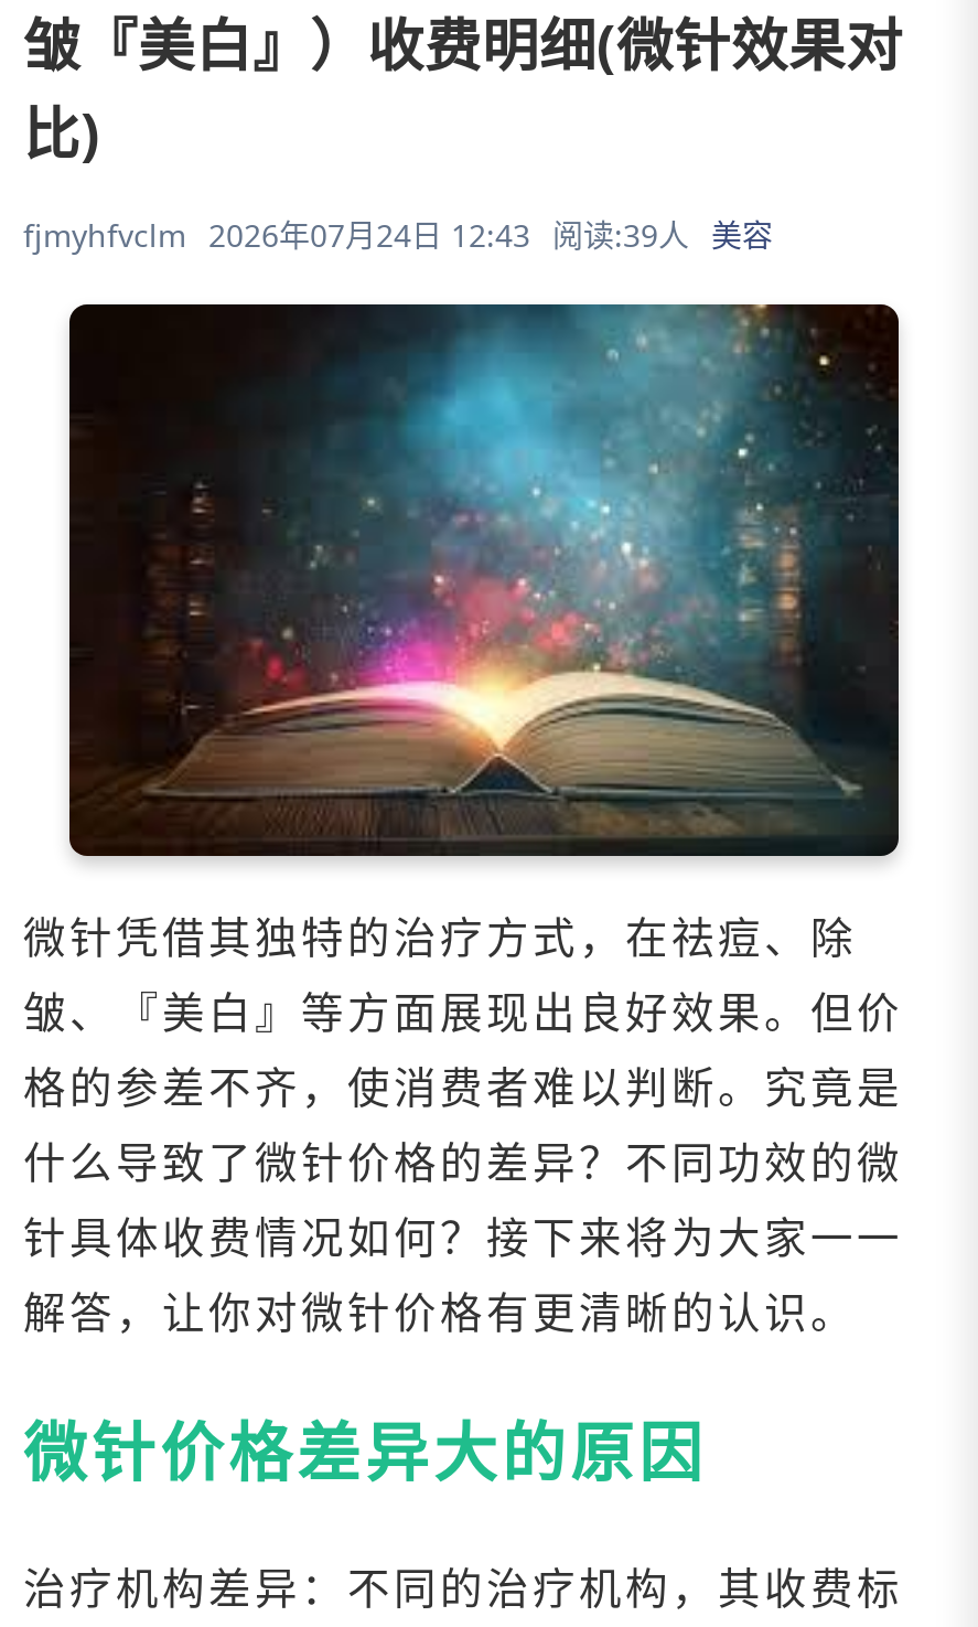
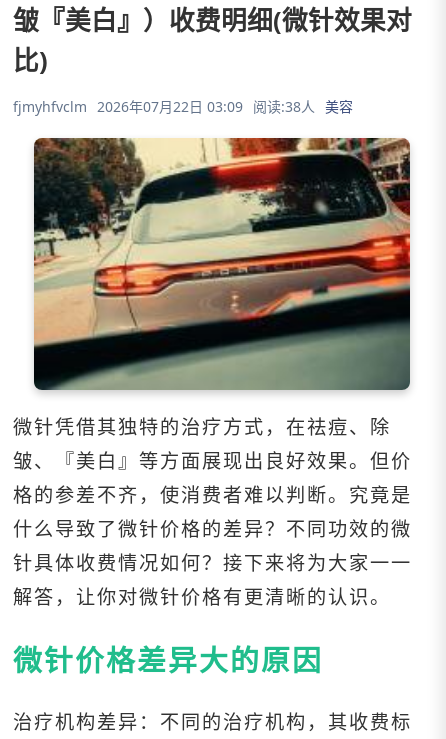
[23,214,773,256] fjmyhfvclm 2026年07月24日 12:43 阅读:39人 美容 -> [13,97,353,116] fjmyhfvclm 2026年07月22日 03:09 阅读:38人 美容
[67,302,901,858] [image] -> [33,137,411,391] [image]

